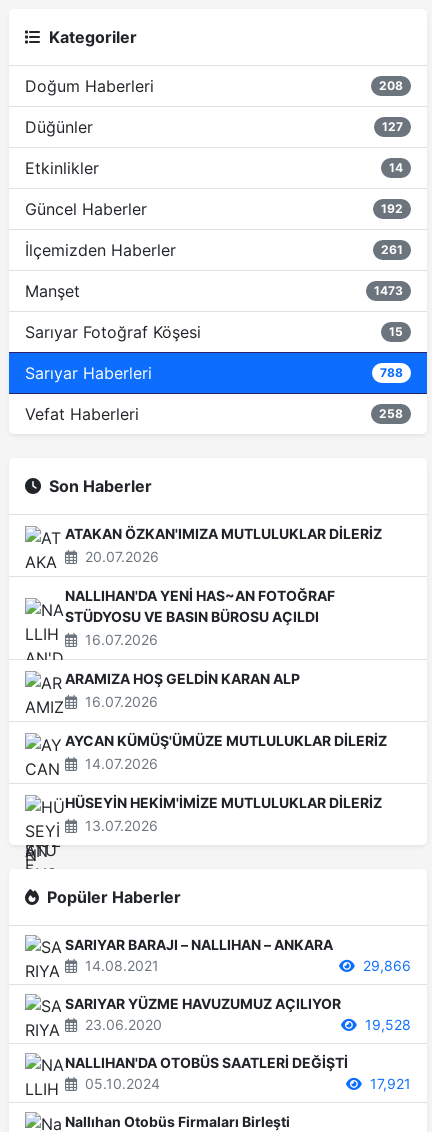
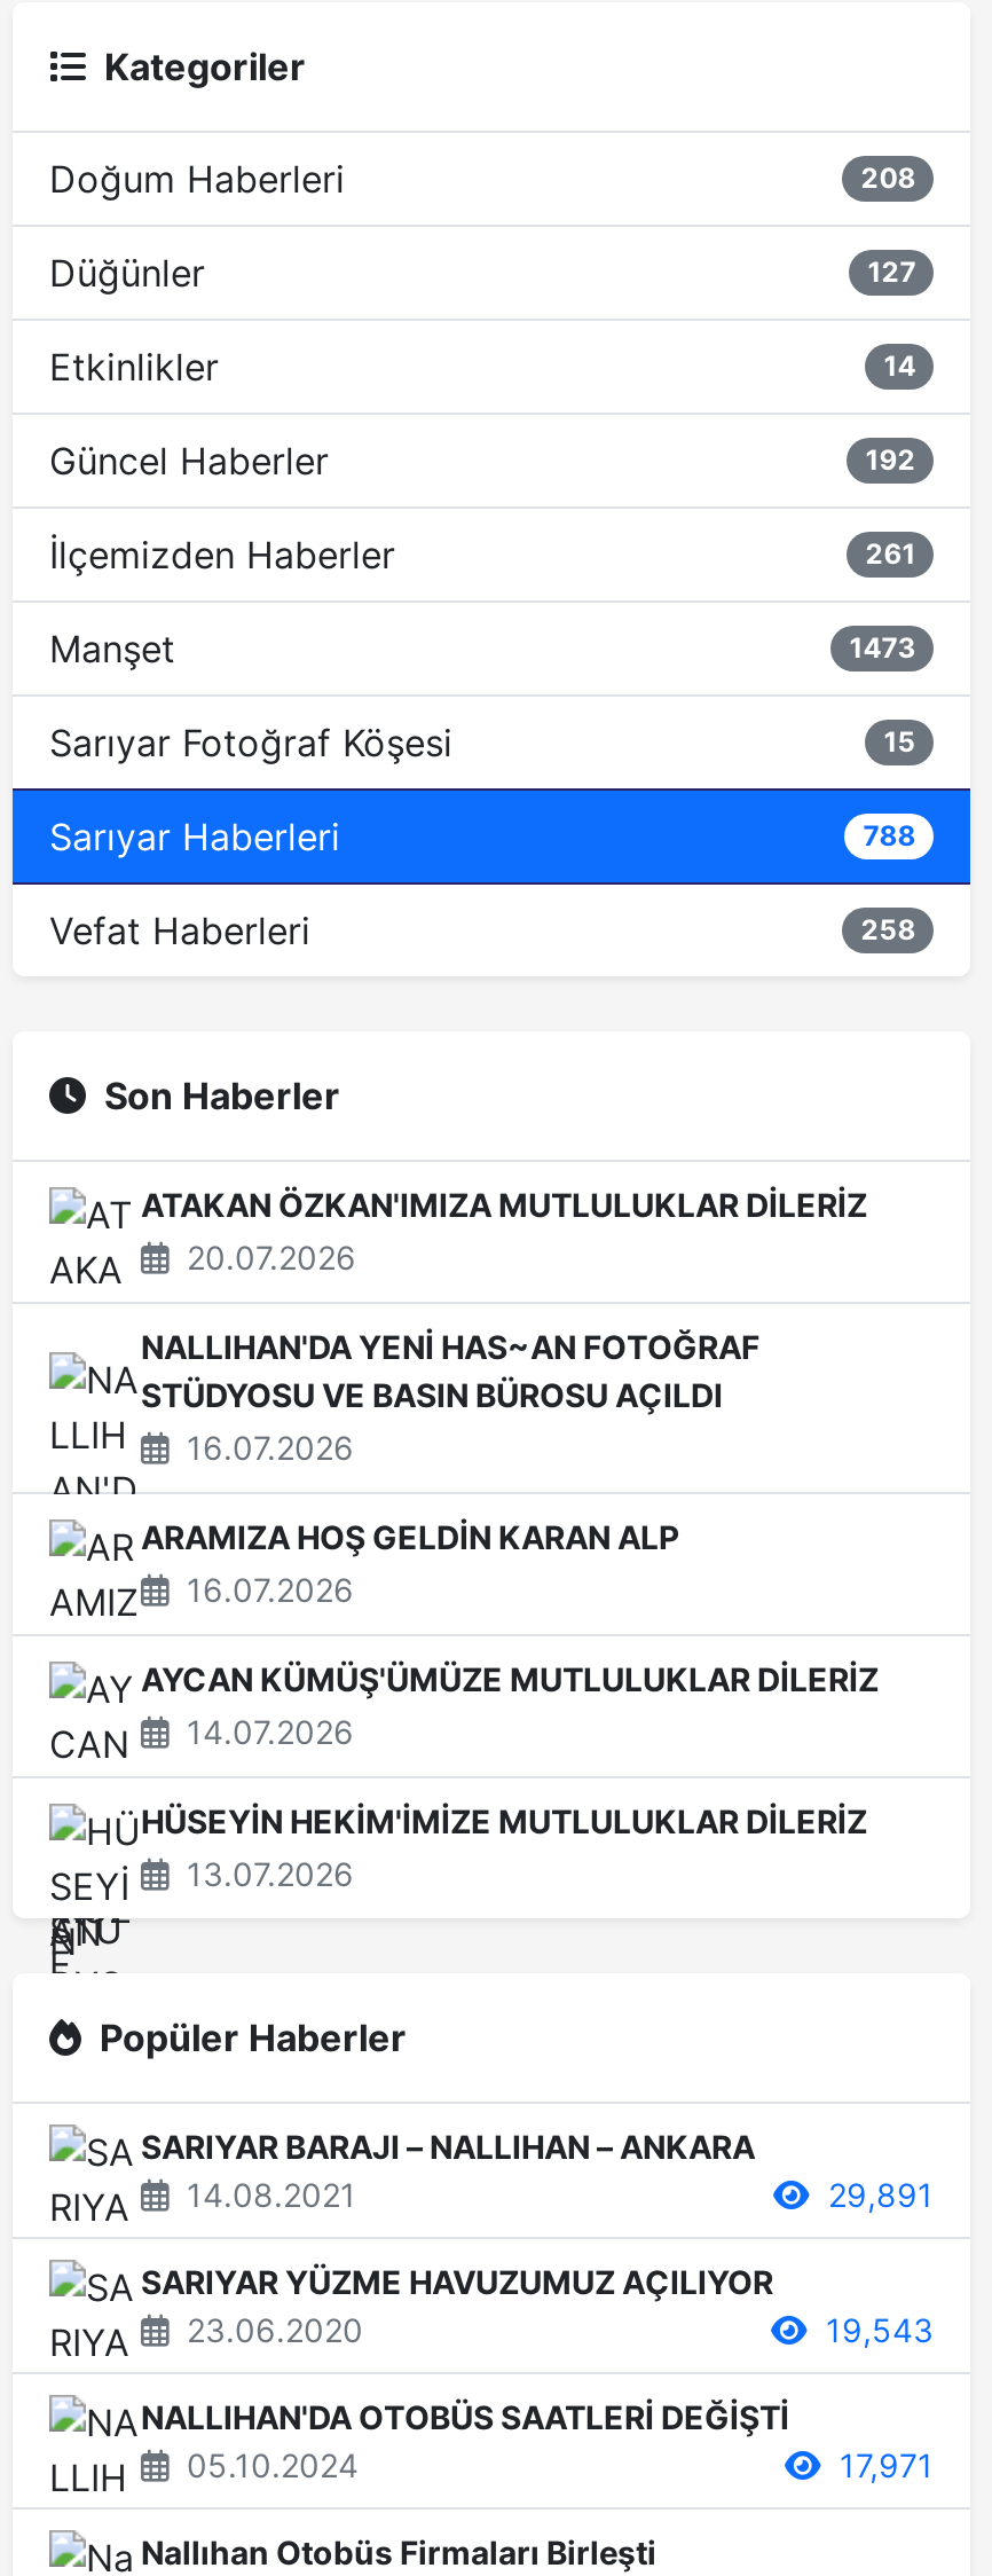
[359,957,411,974] 29,866 -> [819,2176,934,2215] 29,891
[361,1016,411,1033] 19,528 -> [817,2311,934,2350] 19,543
[366,1075,411,1092] 17,921 -> [830,2446,934,2485] 17,971

